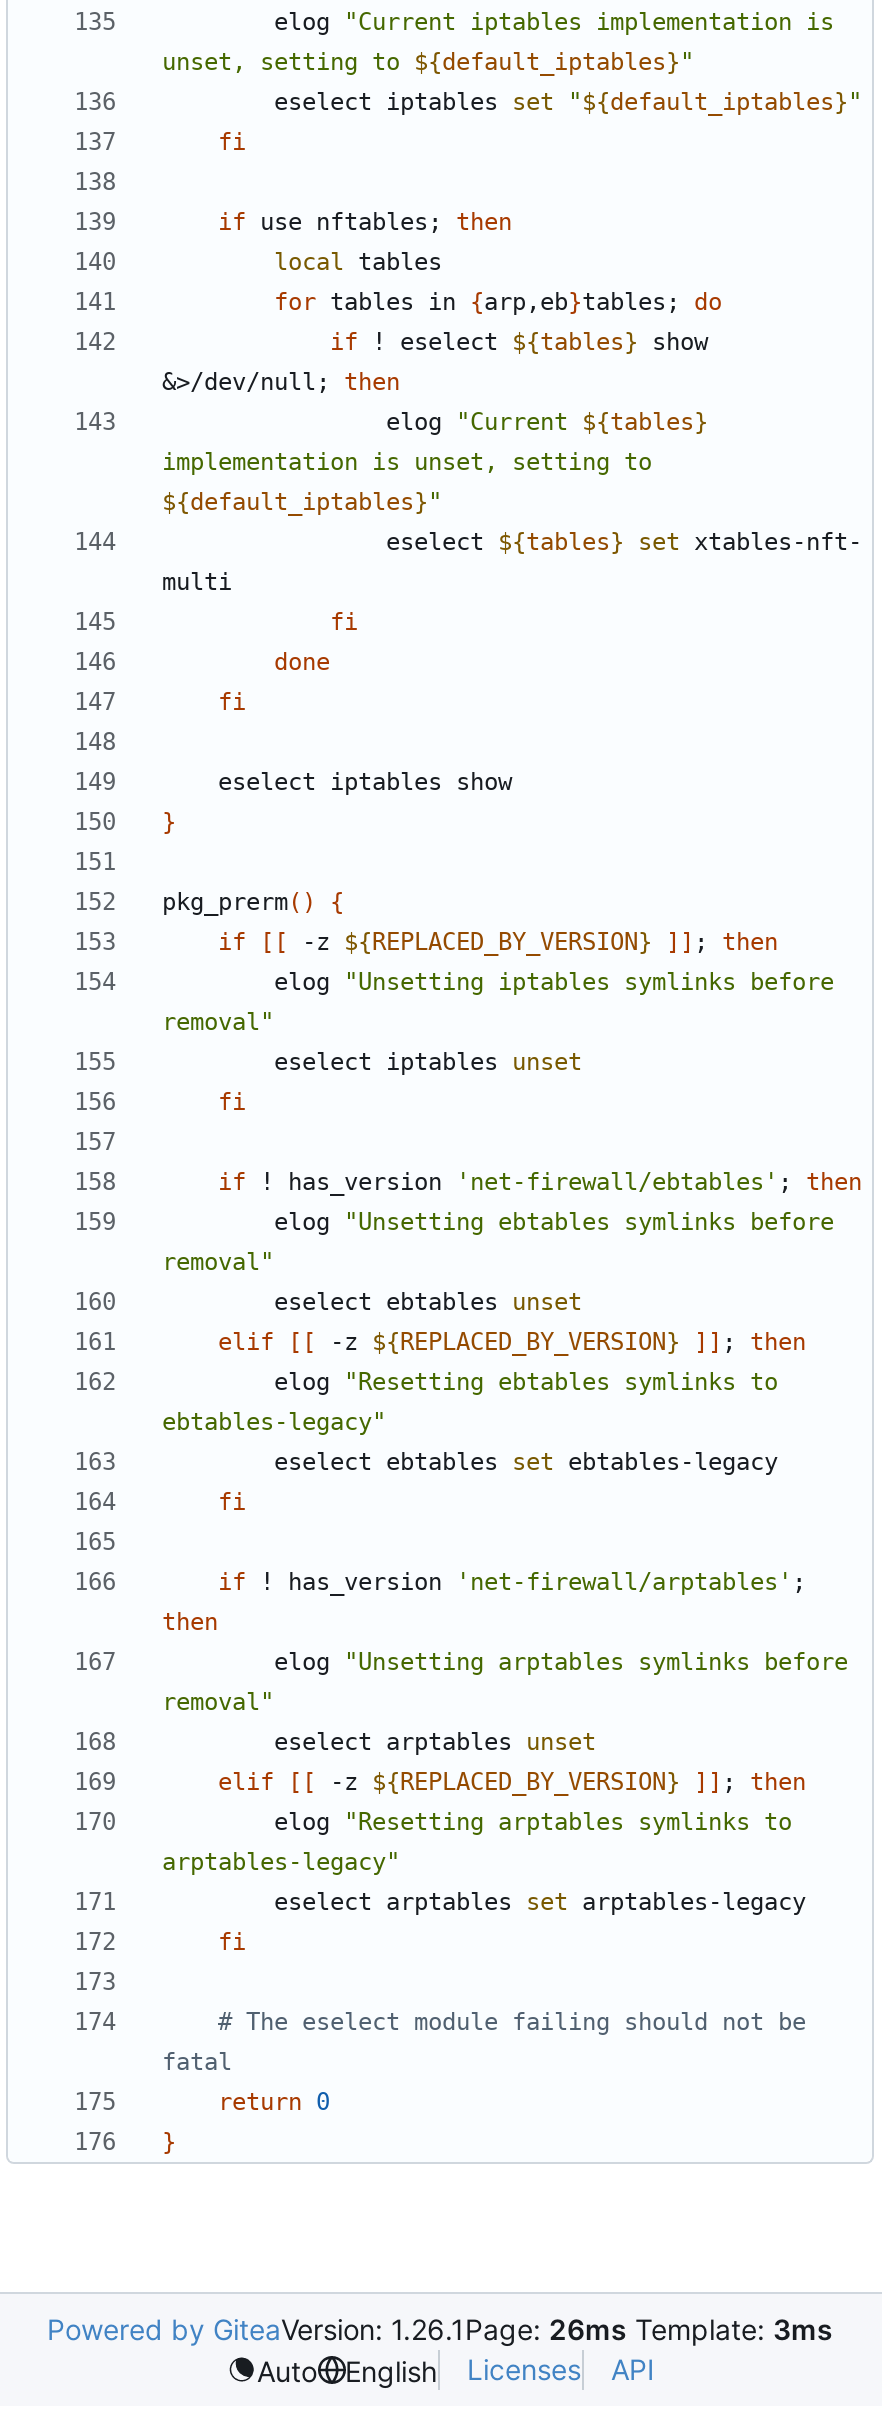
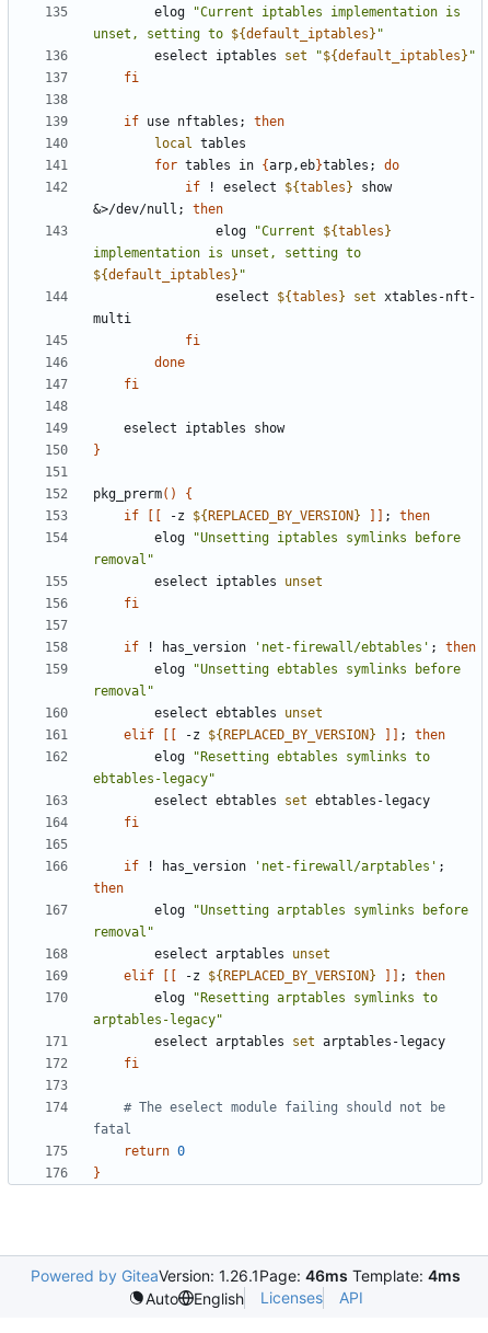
[47,2313,833,2347] Powered by GiteaVersion: 1.26.1 Page: 26ms Template: 3ms -> [30,1267,460,1285] Powered by GiteaVersion: 1.26.1 Page: 46ms Template: 4ms

